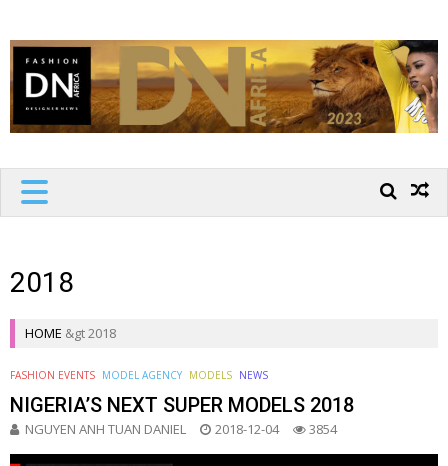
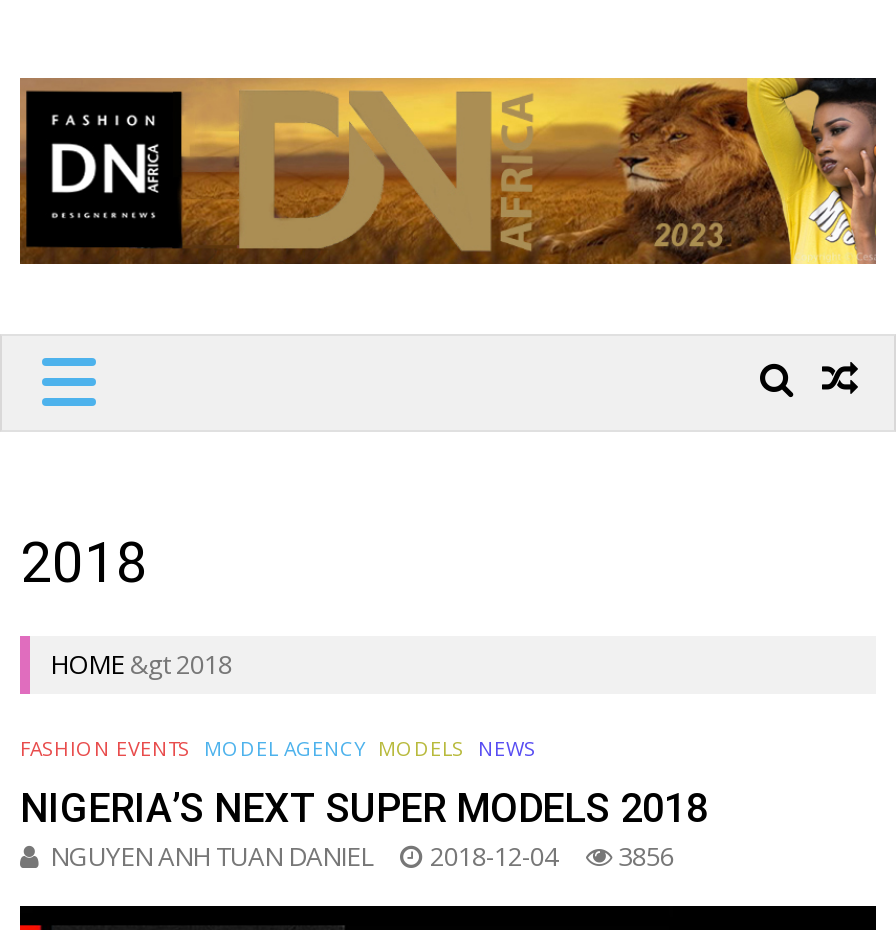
[25,420,337,438] NGUYEN ANH TUAN DANIEL 2018-12-04 3854 -> [50,837,674,873] NGUYEN ANH TUAN DANIEL 2018-12-04 3856

